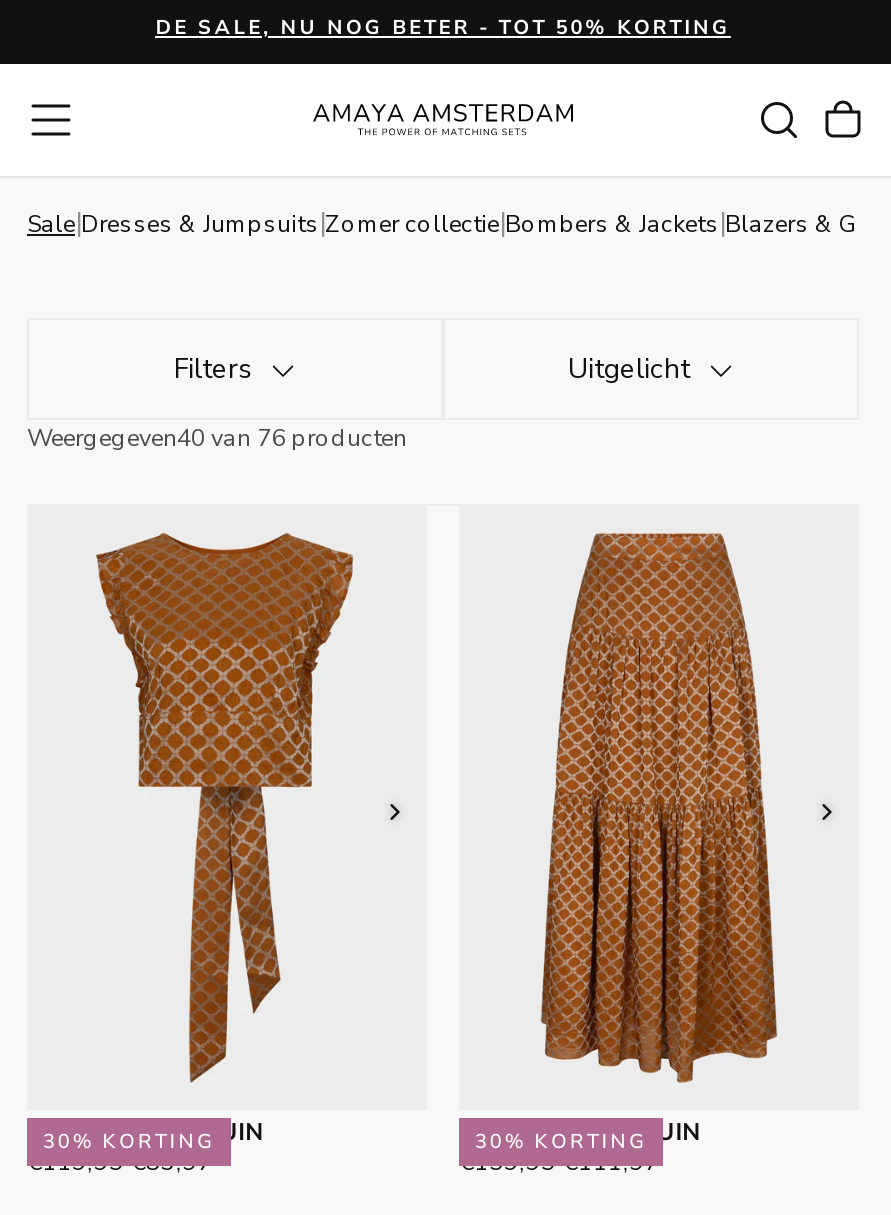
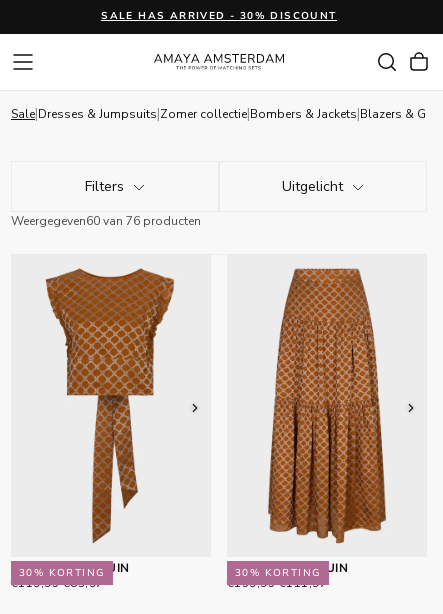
[155,14,731,42] DE SALE, NU NOG BETER - TOT 50% KORTING -> [101,9,337,23] SALE HAS ARRIVED - 30% DISCOUNT
[27,422,407,454] Weergegeven40 van 76 producten -> [11,213,201,229] Weergegeven60 van 76 producten

